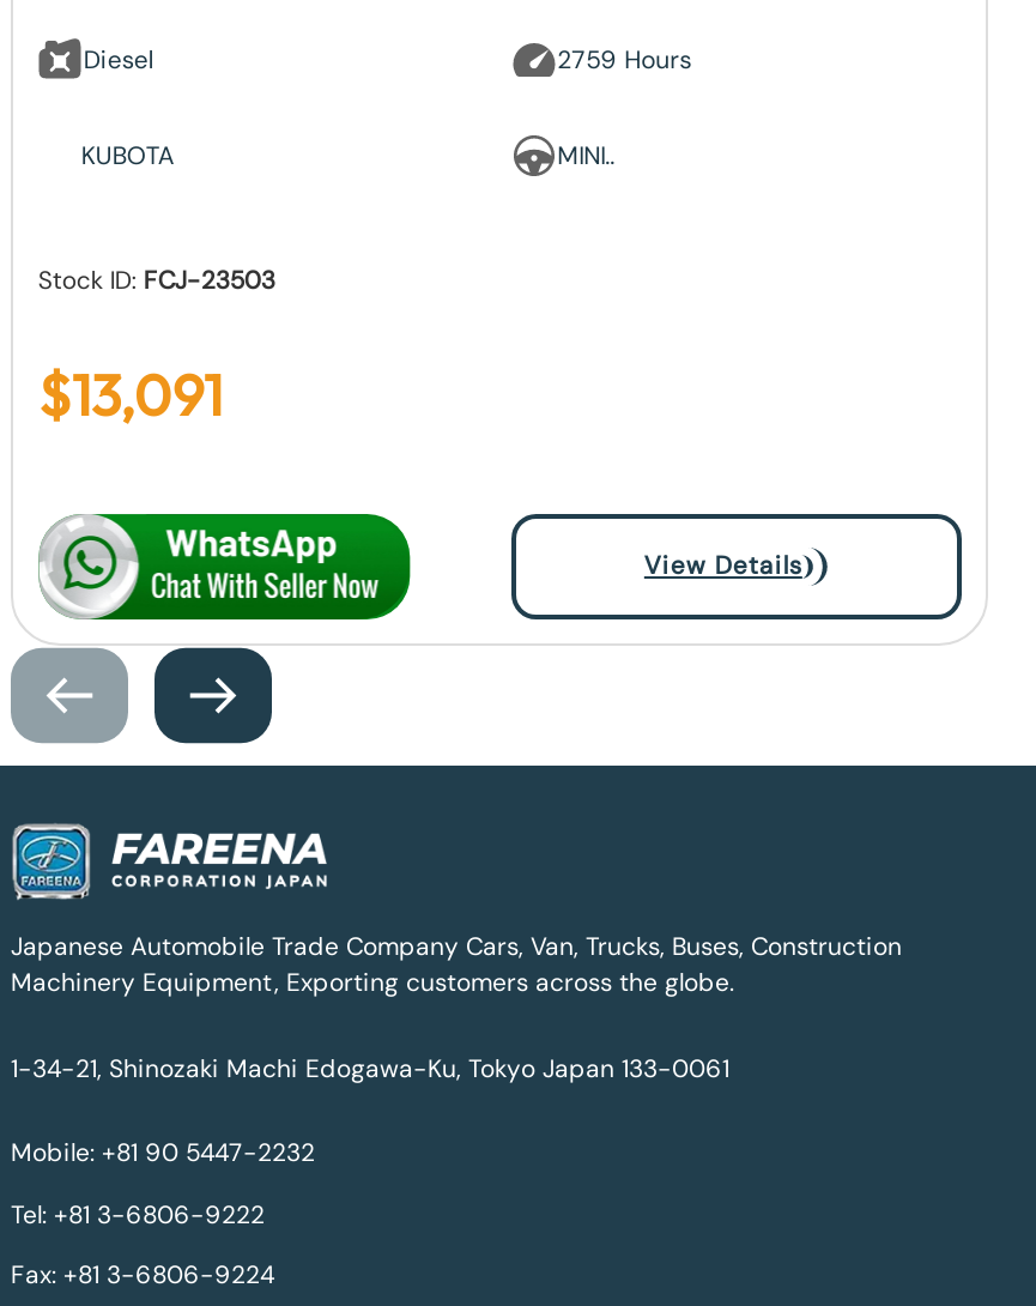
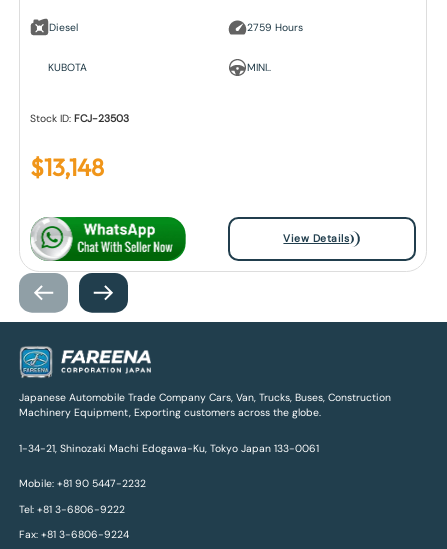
[38,359,222,431] $13,091 -> [30,152,104,182] $13,148

